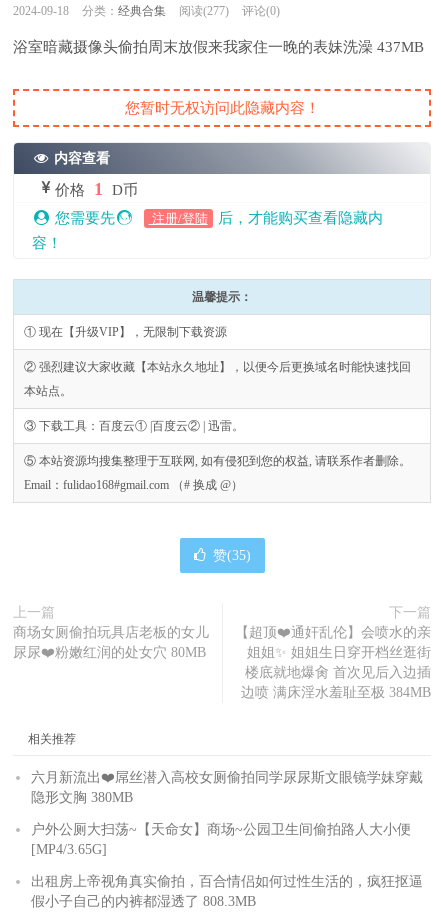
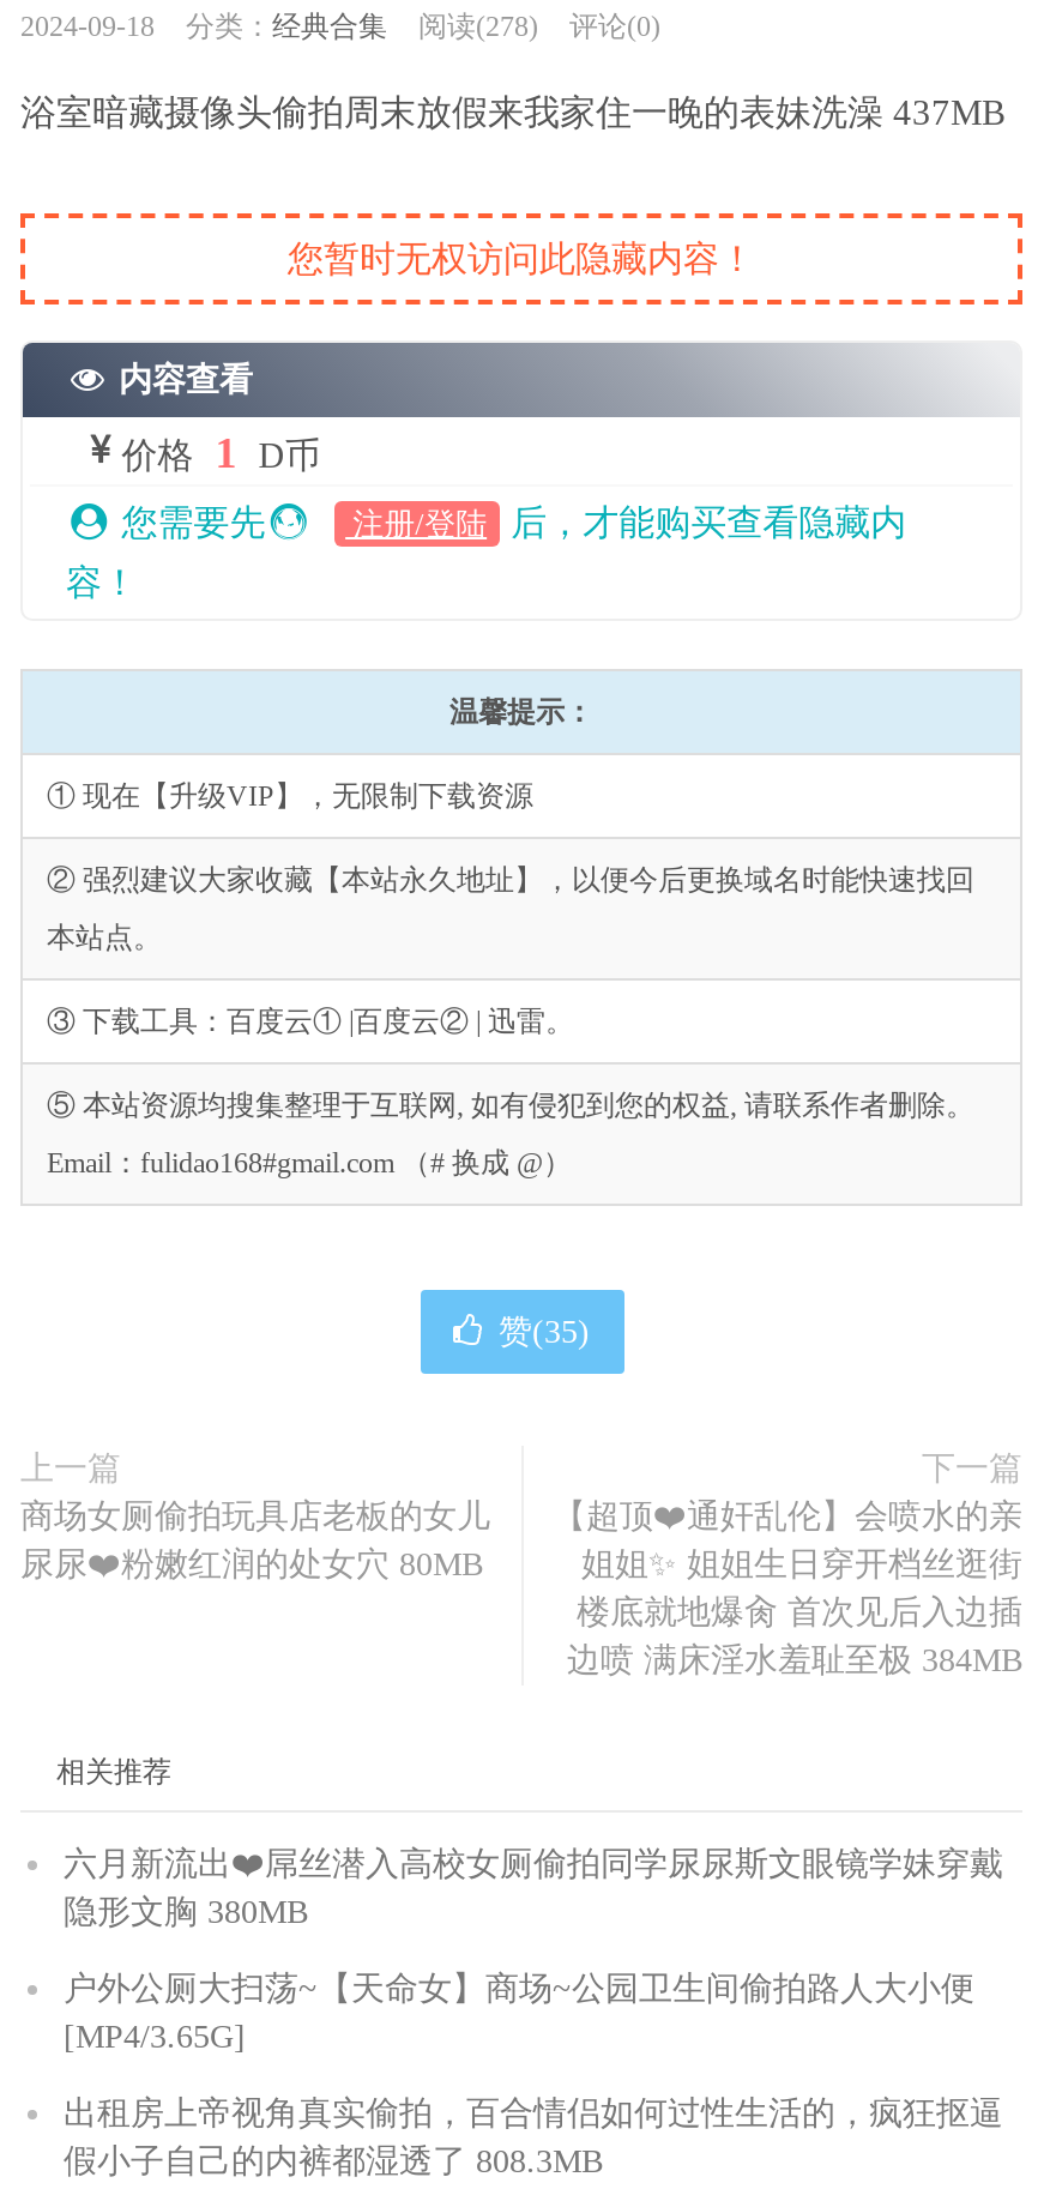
[13,4,280,18] 2024-09-18 分类：经典合集 阅读(277) 评论(0) -> [20,10,660,43] 2024-09-18 分类：经典合集 阅读(278) 评论(0)

